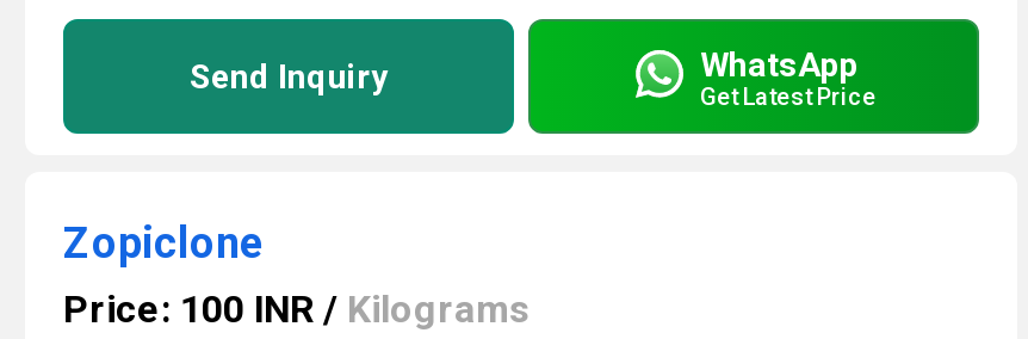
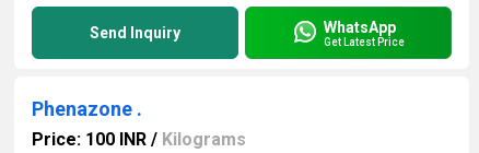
[63,217,264,267] Zopiclone -> [32,97,142,120] Phenazone .

